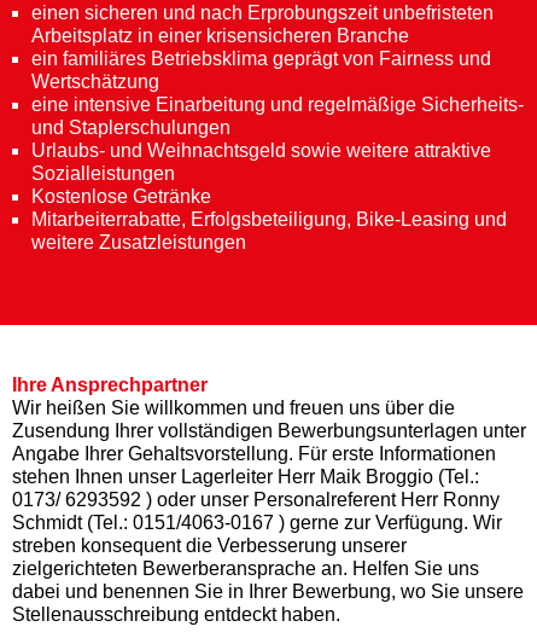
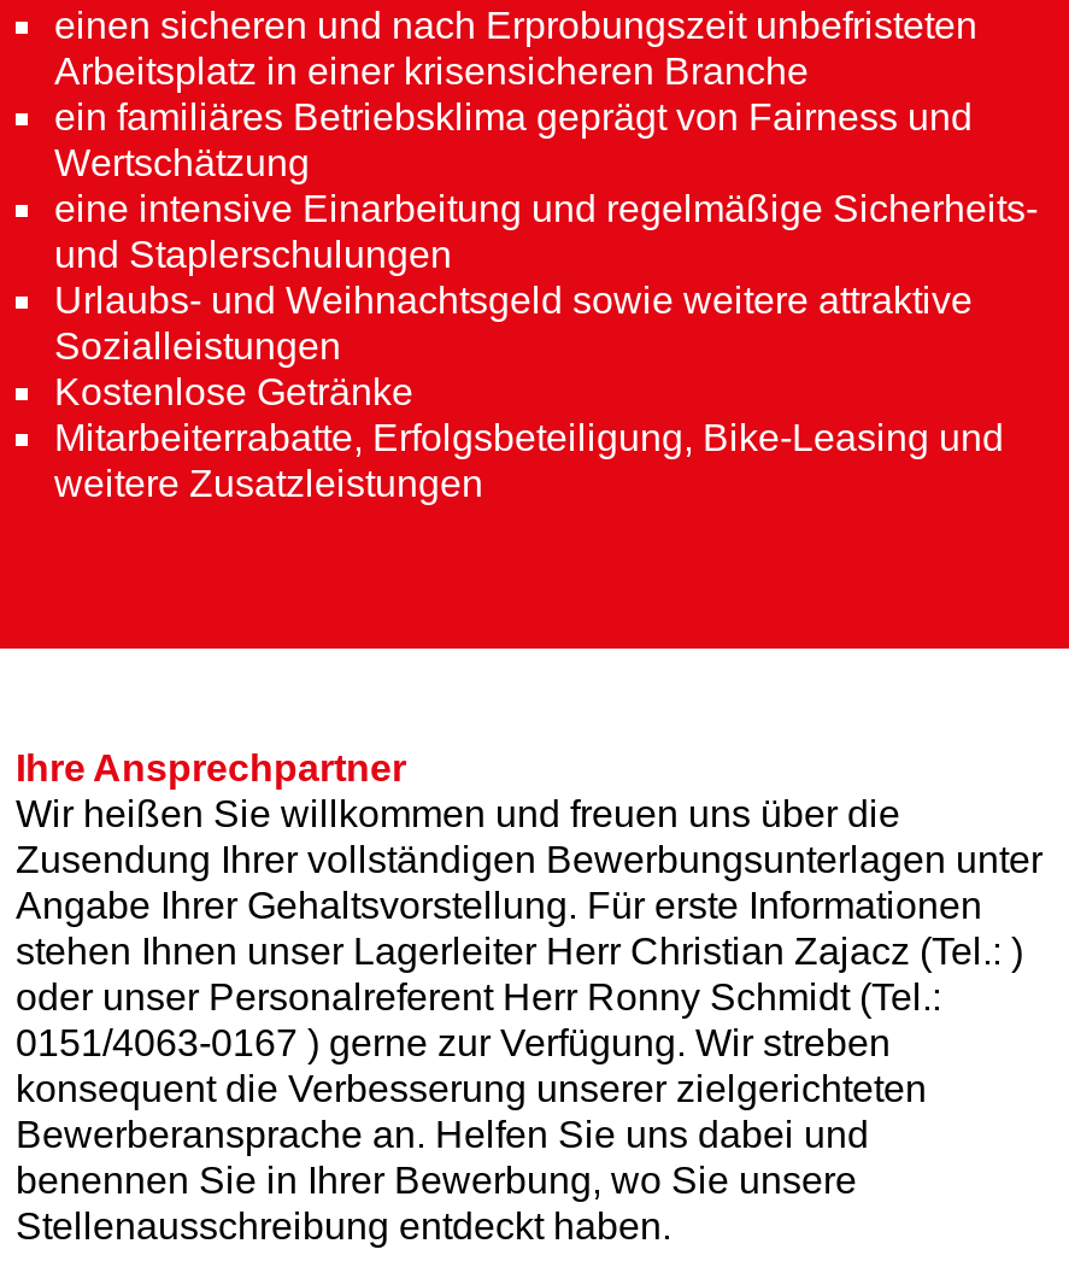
[12,466,524,601] stehen Ihnen unser Lagerleiter Herr Maik Broggio (Tel.: | 0173/ 6293592 ) oder unser Personalreferent Herr Ronny | Schmidt (Tel.: 0151/4063-0167 ) gerne zur Verfügung. Wir | streben konsequent die Verbesserung unserer | zielgerichteten Bewerberansprache an. Helfen Sie uns | dabei und benennen Sie in Ihrer Bewerbung, wo Sie unsere -> [16,930,1023,1200] stehen Ihnen unser Lagerleiter Herr Christian Zajacz (Tel.: ) | oder unser Personalreferent Herr Ronny Schmidt (Tel.: | 0151/4063-0167 ) gerne zur Verfügung. Wir streben | konsequent die Verbesserung unserer zielgerichteten | Bewerberansprache an. Helfen Sie uns dabei und | benennen Sie in Ihrer Bewerbung, wo Sie unsere

